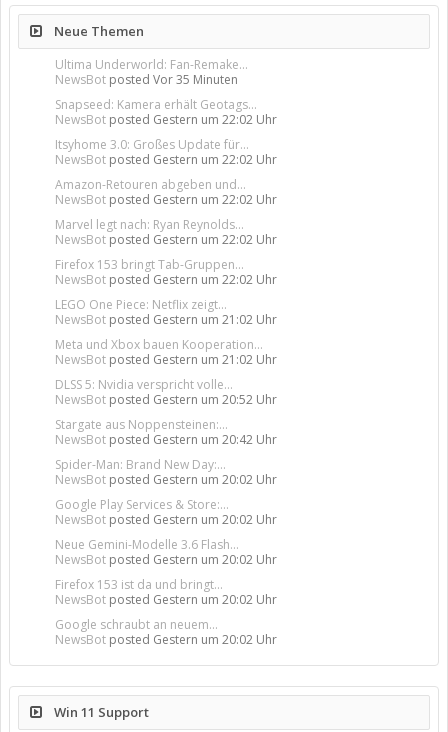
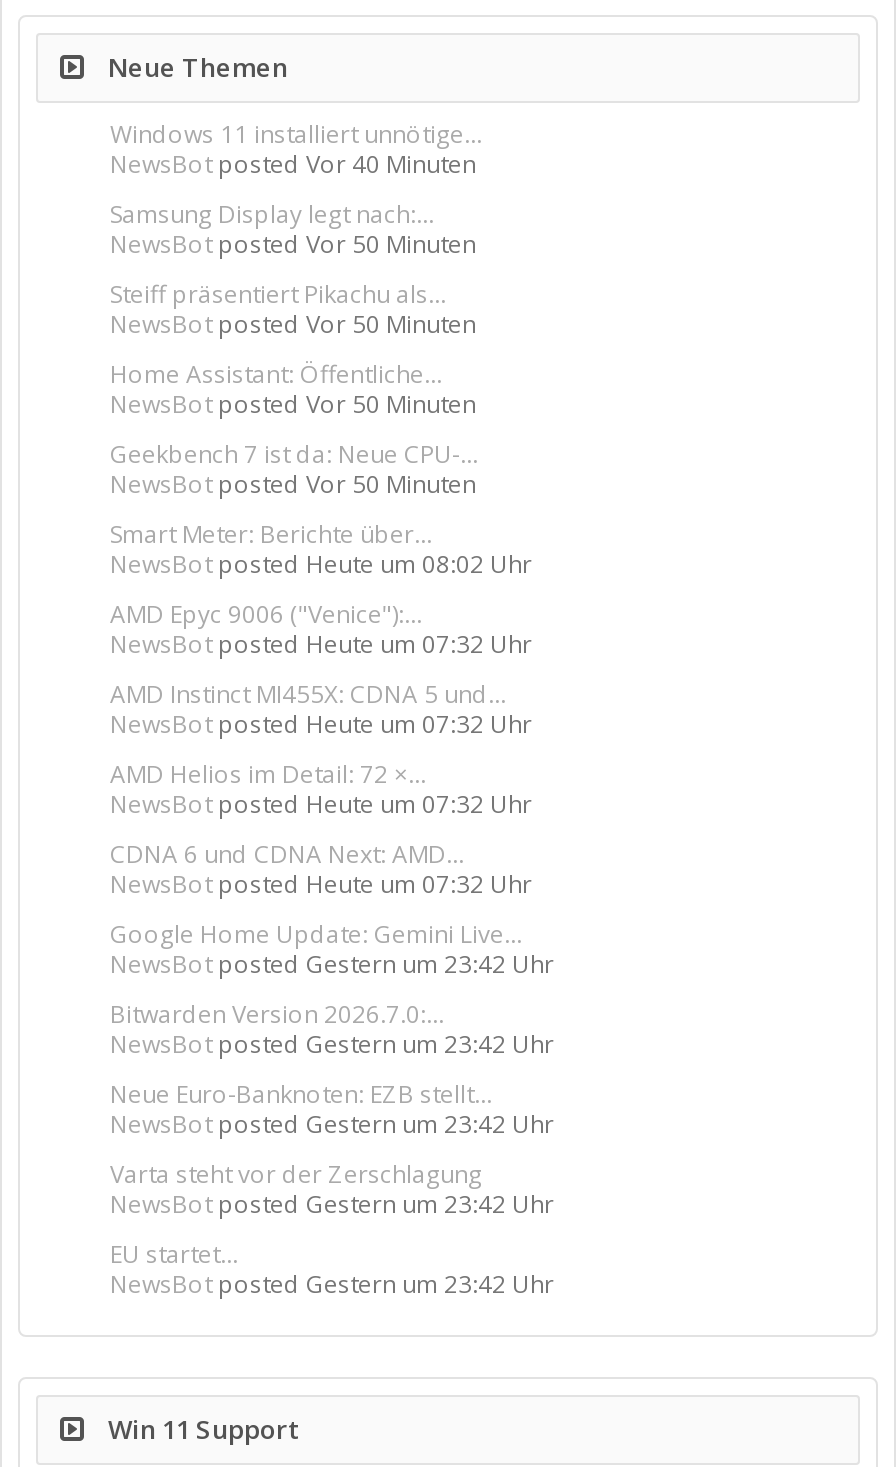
[55,56,248,88] Ultima Underworld: Fan-Remake... | NewsBot posted Vor 35 Minuten -> [110,117,482,181] Windows 11 installiert unnötige... | NewsBot posted Vor 40 Minuten
[55,96,277,128] Snapseed: Kamera erhält Geotags... | NewsBot posted Gestern um 22:02 Uhr -> [110,197,476,261] Samsung Display legt nach:... | NewsBot posted Vor 50 Minuten
[55,136,277,168] Itsyhome 3.0: Großes Update für... | NewsBot posted Gestern um 22:02 Uhr -> [110,277,476,341] Steiff präsentiert Pikachu als... | NewsBot posted Vor 50 Minuten
[55,176,277,208] Amazon-Retouren abgeben und... | NewsBot posted Gestern um 22:02 Uhr -> [110,357,476,421] Home Assistant: Öffentliche... | NewsBot posted Vor 50 Minuten
[55,216,277,248] Marvel legt nach: Ryan Reynolds... | NewsBot posted Gestern um 22:02 Uhr -> [110,437,478,501] Geekbench 7 ist da: Neue CPU-... | NewsBot posted Vor 50 Minuten
[55,256,277,288] Firefox 153 bringt Tab-Gruppen... | NewsBot posted Gestern um 22:02 Uhr -> [110,517,532,581] Smart Meter: Berichte über... | NewsBot posted Heute um 08:02 Uhr
[55,296,277,328] LEGO One Piece: Netflix zeigt... | NewsBot posted Gestern um 21:02 Uhr -> [110,597,532,661] AMD Epyc 9006 ("Venice"):... | NewsBot posted Heute um 07:32 Uhr
[55,336,277,368] Meta und Xbox bauen Kooperation... | NewsBot posted Gestern um 21:02 Uhr -> [110,677,532,741] AMD Instinct MI455X: CDNA 5 und... | NewsBot posted Heute um 07:32 Uhr
[55,376,277,408] DLSS 5: Nvidia verspricht volle... | NewsBot posted Gestern um 20:52 Uhr -> [110,757,532,821] AMD Helios im Detail: 72 ×... | NewsBot posted Heute um 07:32 Uhr
[55,416,277,448] Stargate aus Noppensteinen:... | NewsBot posted Gestern um 20:42 Uhr -> [110,837,532,901] CDNA 6 und CDNA Next: AMD... | NewsBot posted Heute um 07:32 Uhr
[55,456,277,488] Spider-Man: Brand New Day:... | NewsBot posted Gestern um 20:02 Uhr -> [110,917,554,981] Google Home Update: Gemini Live... | NewsBot posted Gestern um 23:42 Uhr
[55,496,277,528] Google Play Services & Store:... | NewsBot posted Gestern um 20:02 Uhr -> [110,997,554,1061] Bitwarden Version 2026.7.0:... | NewsBot posted Gestern um 23:42 Uhr
[55,536,277,568] Neue Gemini-Modelle 3.6 Flash... | NewsBot posted Gestern um 20:02 Uhr -> [110,1077,554,1141] Neue Euro-Banknoten: EZB stellt... | NewsBot posted Gestern um 23:42 Uhr
[55,576,277,608] Firefox 153 ist da und bringt... | NewsBot posted Gestern um 20:02 Uhr -> [110,1157,554,1221] Varta steht vor der Zerschlagung | NewsBot posted Gestern um 23:42 Uhr
[55,616,277,648] Google schraubt an neuem... | NewsBot posted Gestern um 20:02 Uhr -> [110,1237,554,1301] EU startet... | NewsBot posted Gestern um 23:42 Uhr

